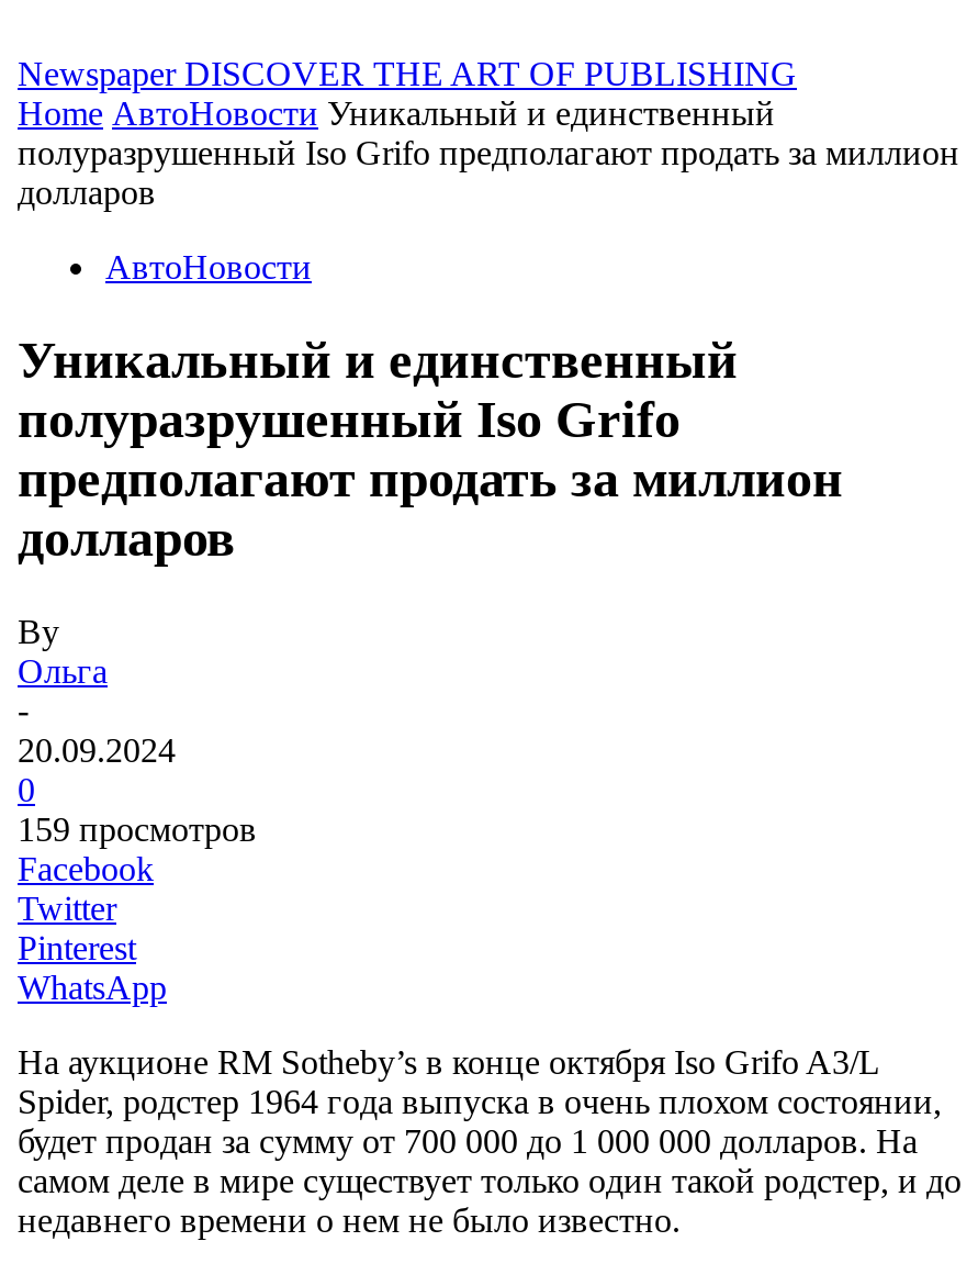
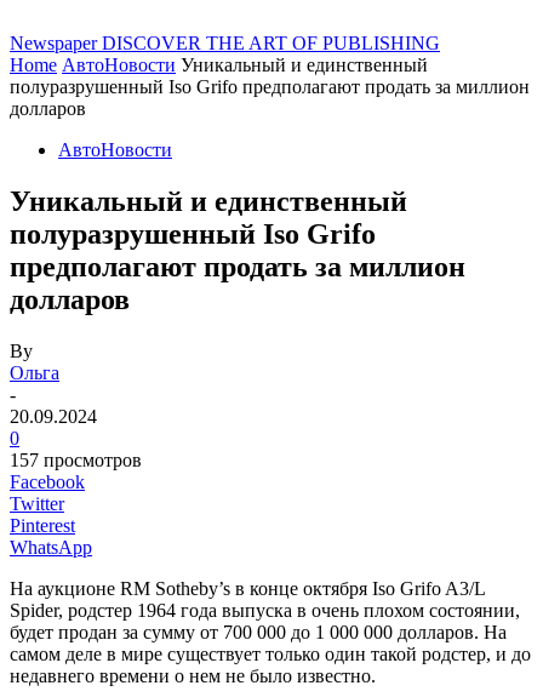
[18,810,257,847] 159 просмотров -> [10,449,142,470] 157 просмотров

